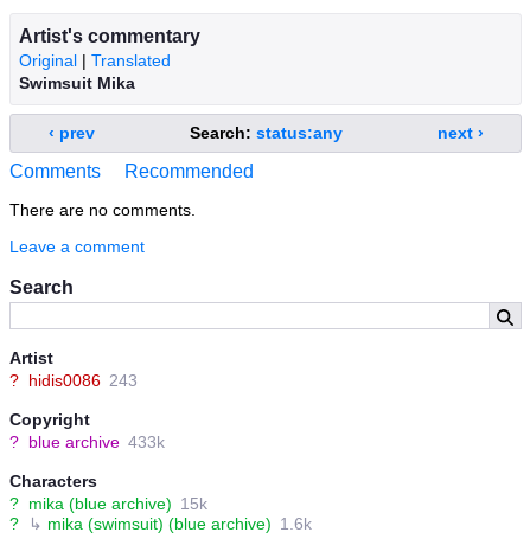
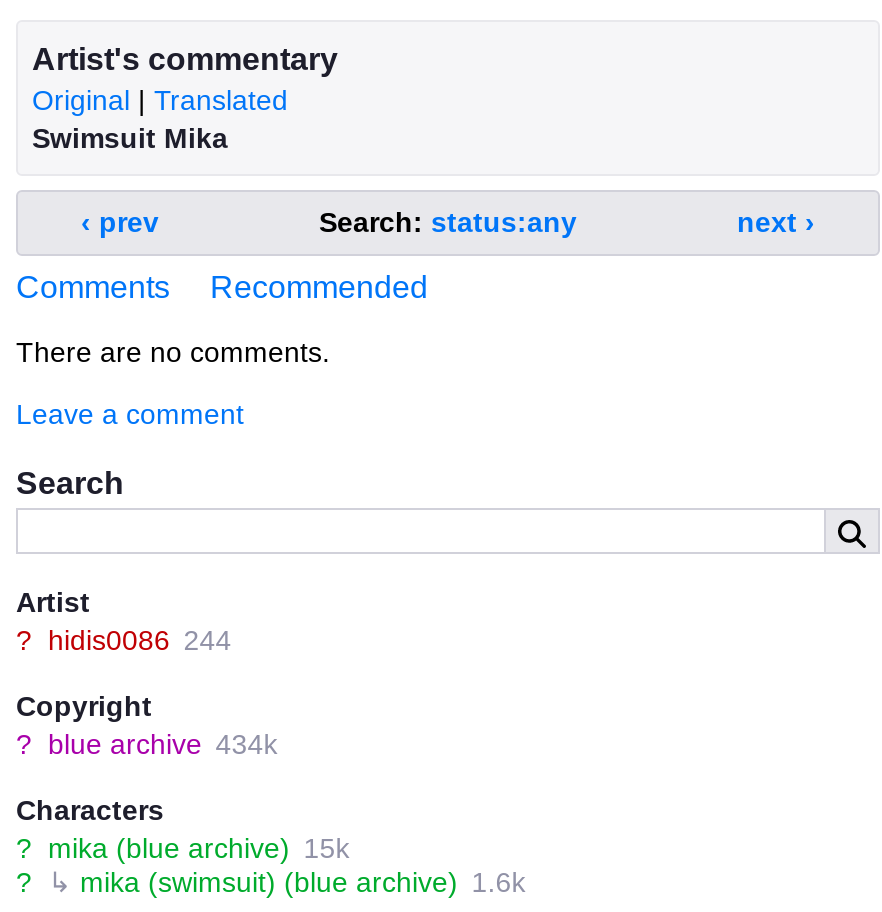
[9,371,137,390] ? hidis0086 243 -> [16,625,232,657] ? hidis0086 244
[9,433,165,452] ? blue archive 433k -> [16,729,278,761] ? blue archive 434k

